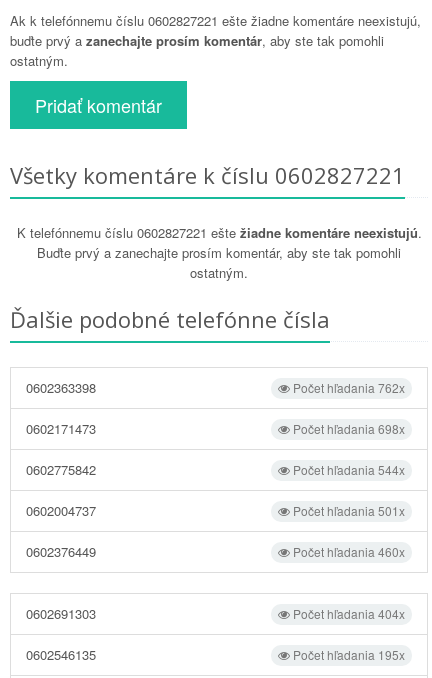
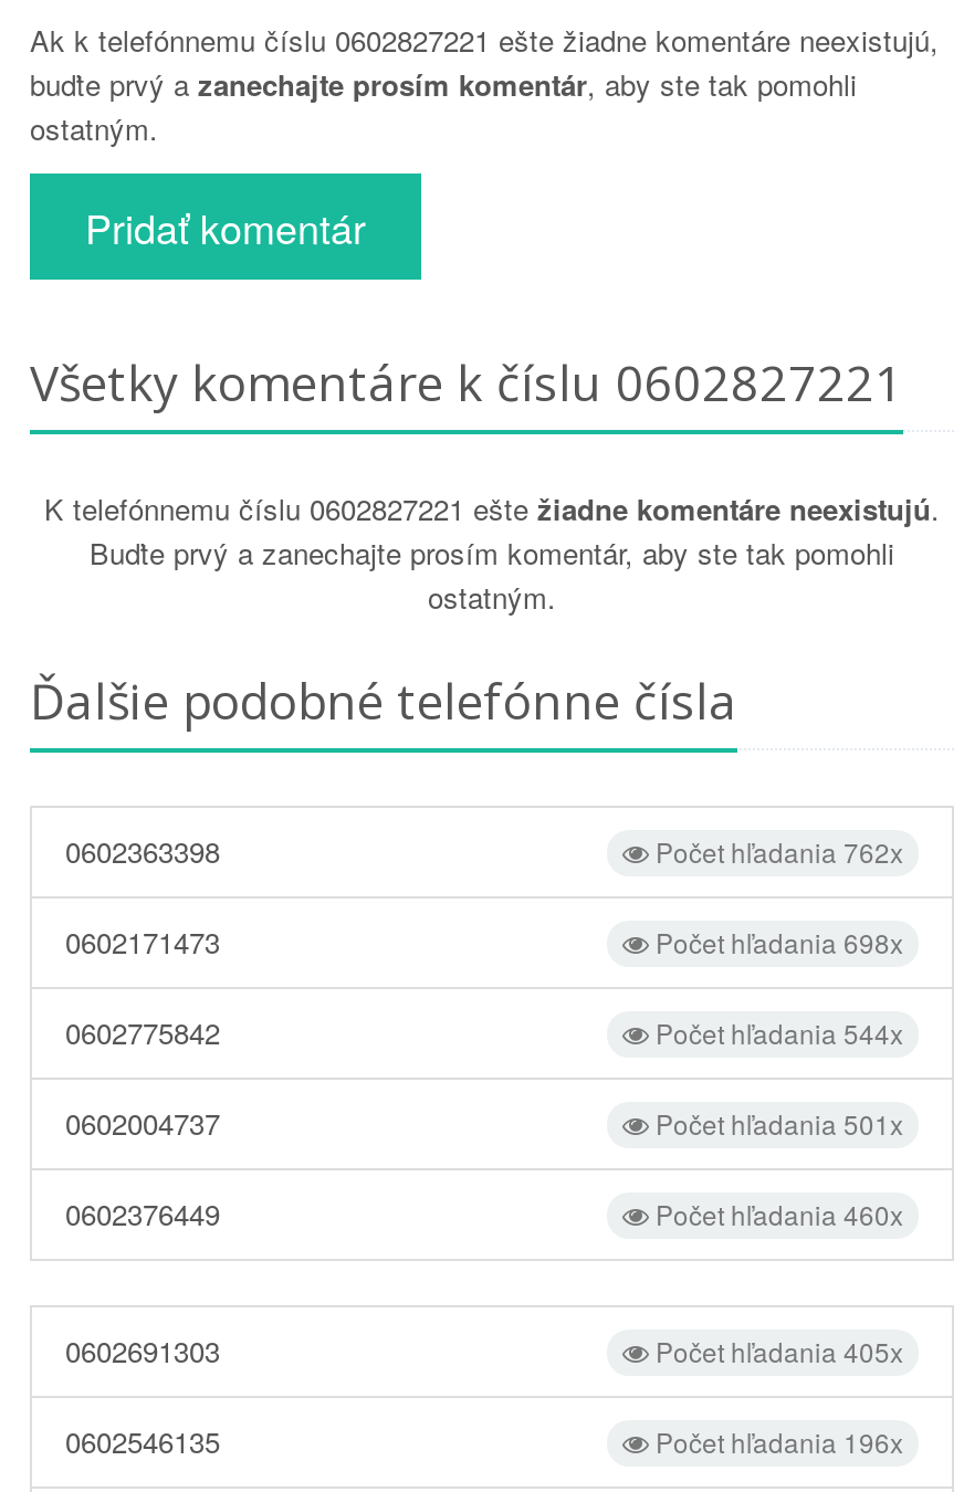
[290,605,405,622] Počet hľadania 404x -> [649,1331,903,1369] Počet hľadania 405x
[290,646,405,663] Počet hľadania 195x -> [649,1422,903,1459] Počet hľadania 196x

